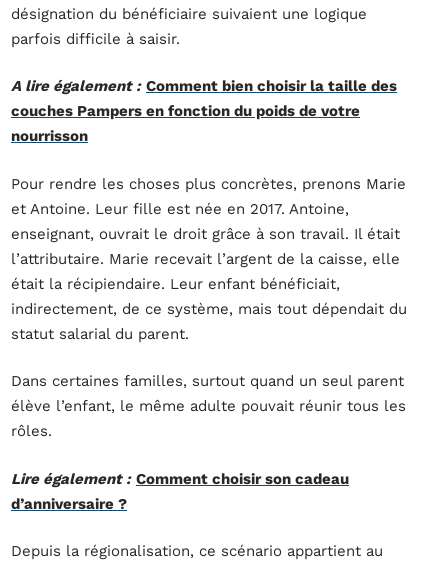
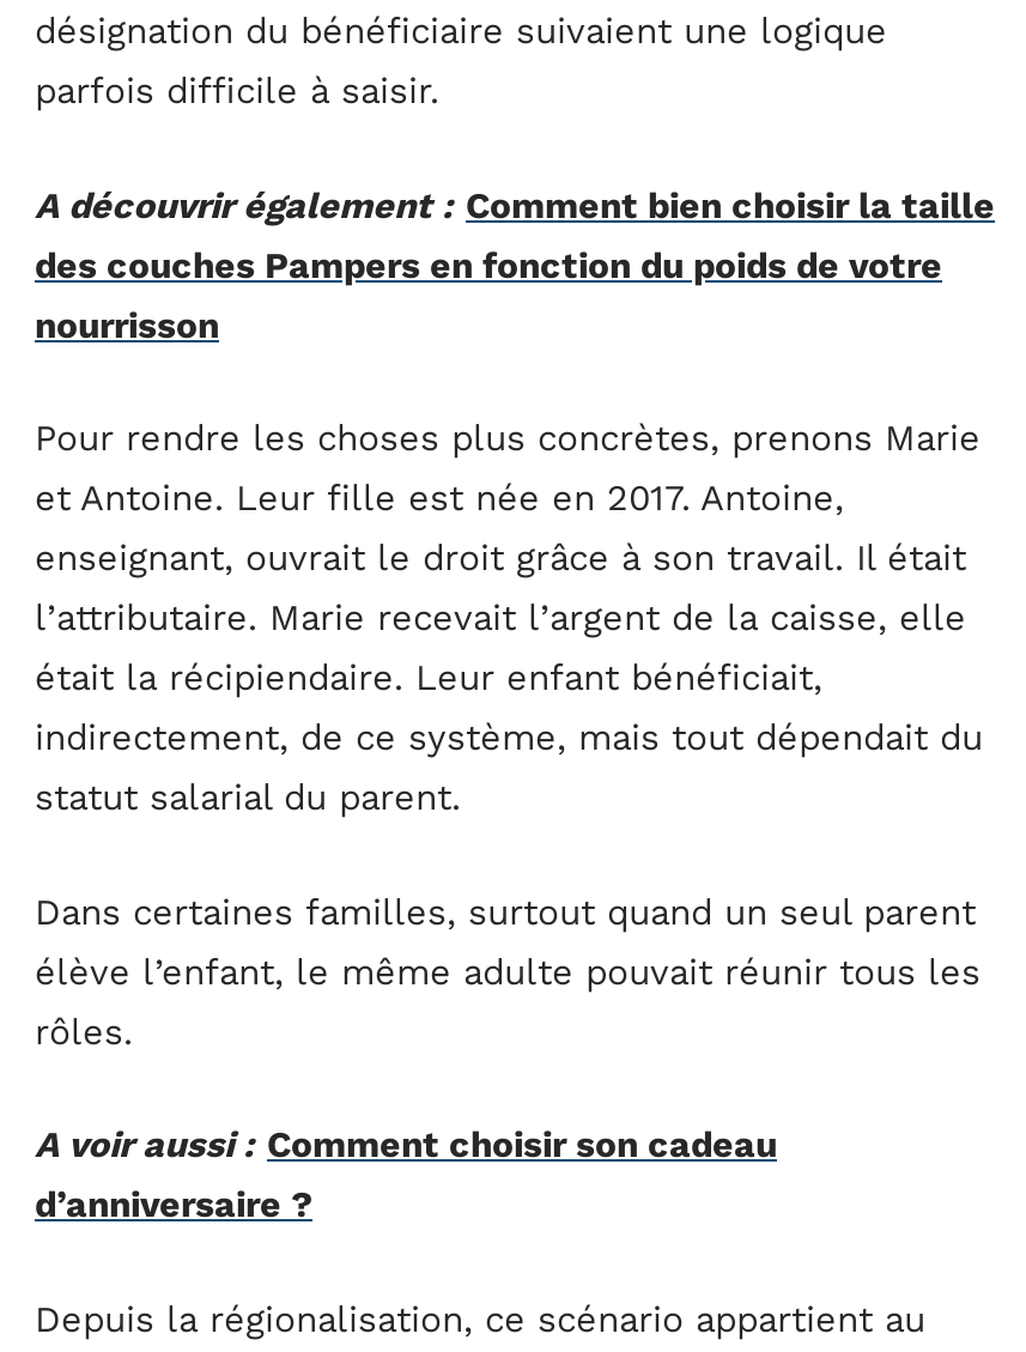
[11,77,397,120] A lire également : Comment bien choisir la taille des | couches Pampers en fonction du poids de votre -> [35,184,995,287] A découvrir également : Comment bien choisir la taille | des couches Pampers en fonction du poids de votre
[11,469,349,487] Lire également : Comment choisir son cadeau -> [35,1124,777,1168] A voir aussi : Comment choisir son cadeau

